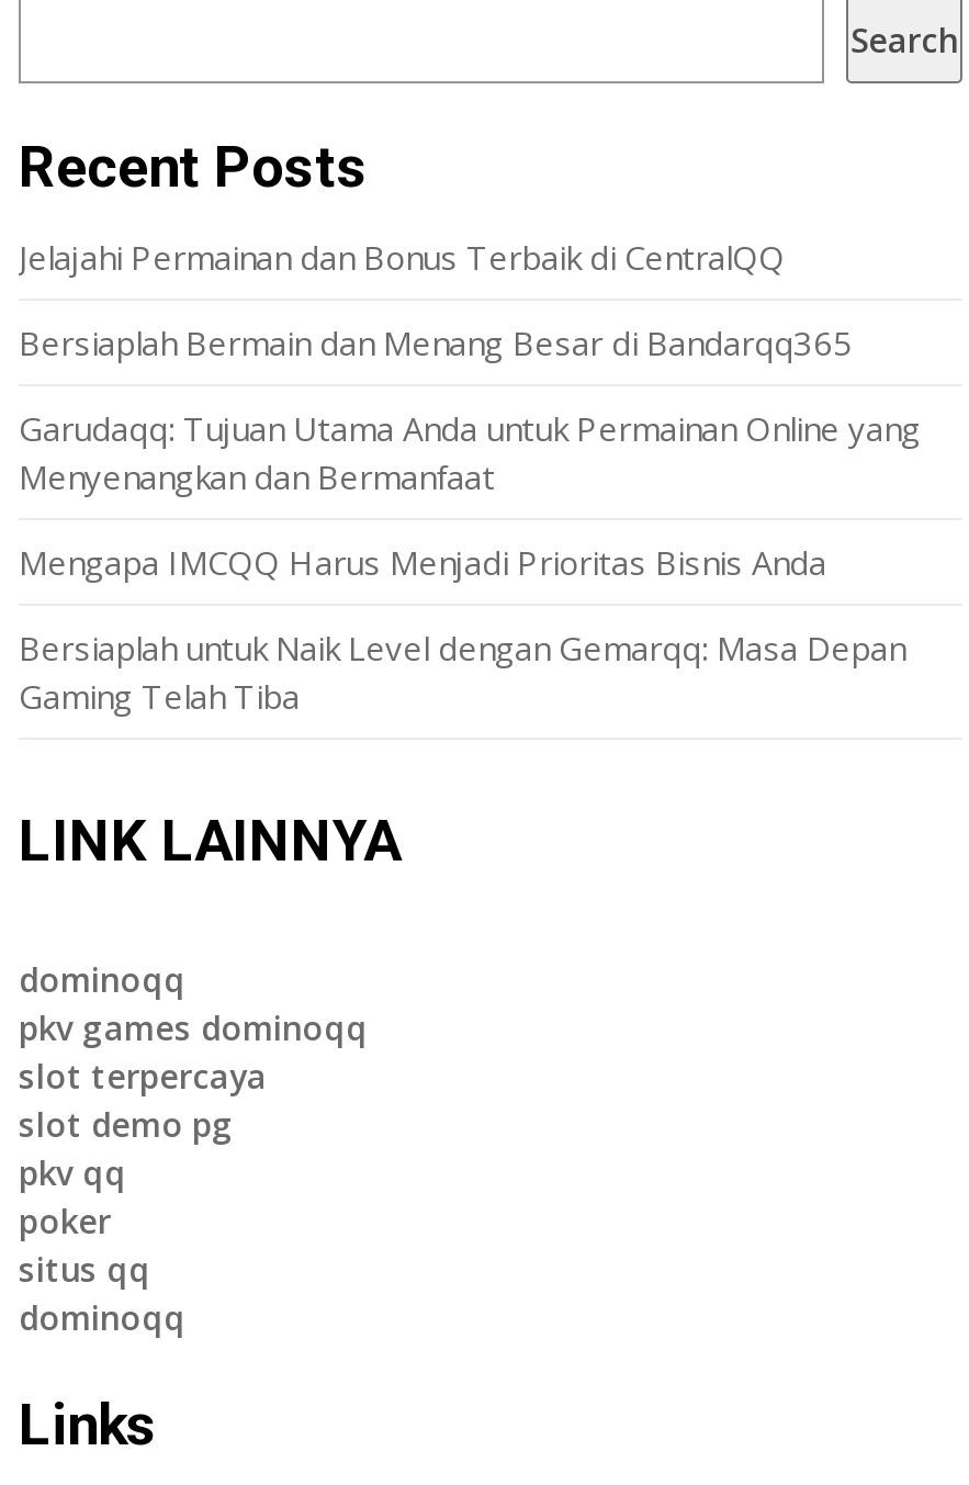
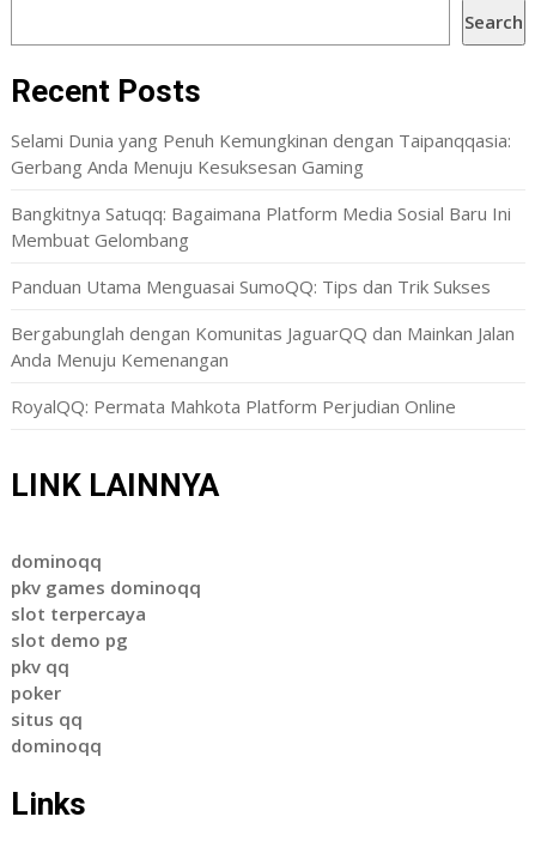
[19,235,785,279] Jelajahi Permainan dan Bonus Terbaik di CentralQQ -> [11,128,511,178] Selami Dunia yang Penuh Kemungkinan dengan Taipanqqasia: | Gerbang Anda Menuju Kesuksesan Gaming
[19,320,853,364] Bersiaplah Bermain dan Menang Besar di Bandarqq365 -> [11,201,511,251] Bangkitnya Satuqq: Bagaimana Platform Media Sosial Baru Ini | Membuat Gelombang
[19,406,921,498] Garudaqq: Tujuan Utama Anda untuk Permainan Online yang | Menyenangkan dan Bermanfaat -> [11,274,491,298] Panduan Utama Menguasai SumoQQ: Tips dan Trik Sukses
[19,540,826,584] Mengapa IMCQQ Harus Menjadi Prioritas Bisnis Anda -> [11,321,515,371] Bergabunglah dengan Komunitas JaguarQQ dan Mainkan Jalan | Anda Menuju Kemenangan
[19,625,905,718] Bersiaplah untuk Naik Level dengan Gemarqq: Masa Depan | Gaming Telah Tiba -> [11,394,456,418] RoyalQQ: Permata Mahkota Platform Perjudian Online

